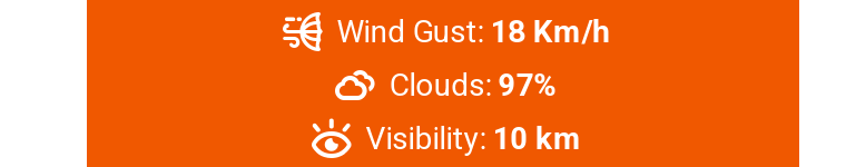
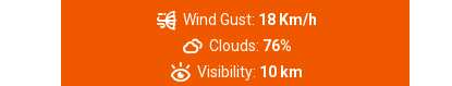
[389,67,558,102] Clouds: 97% -> [209,37,292,54] Clouds: 76%

